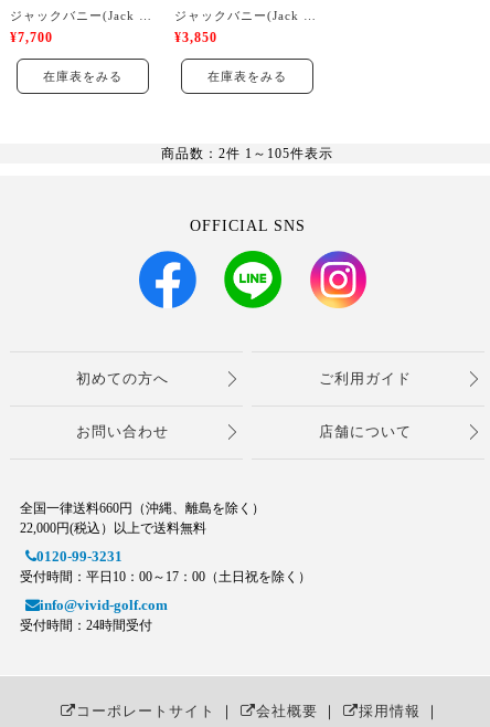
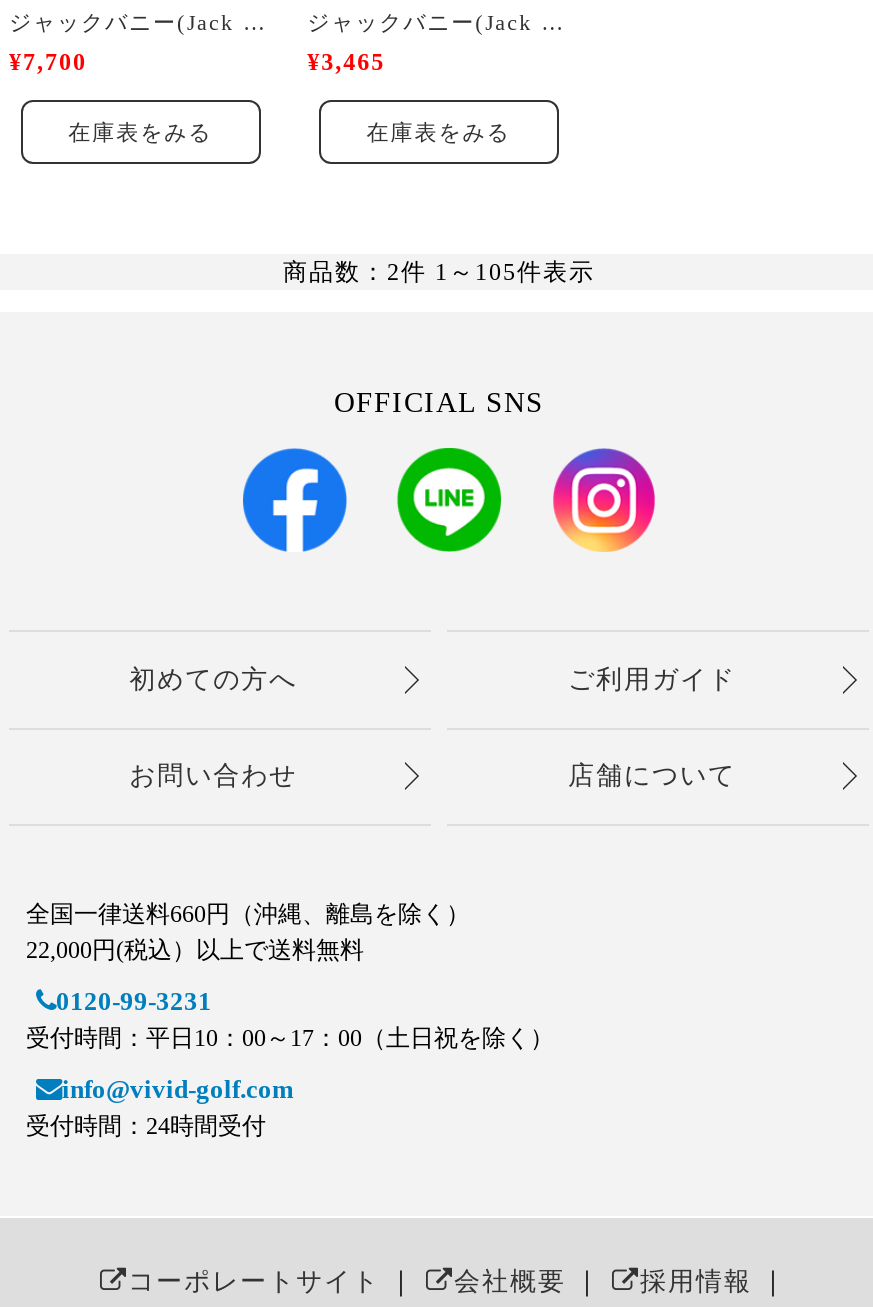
[175,30,218,46] ¥3,850 -> [307,49,385,77] ¥3,465

